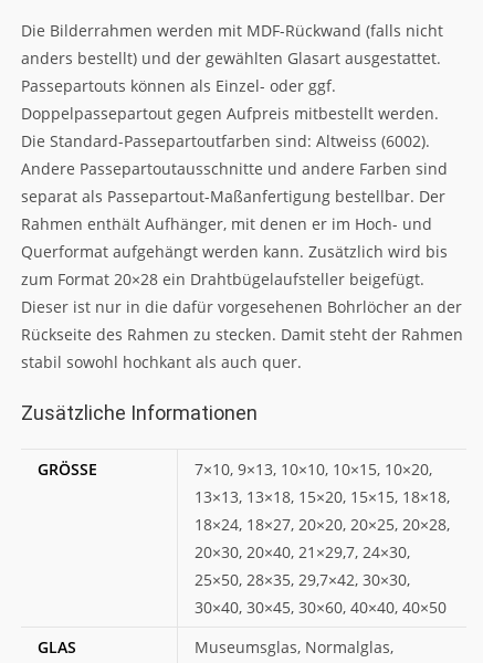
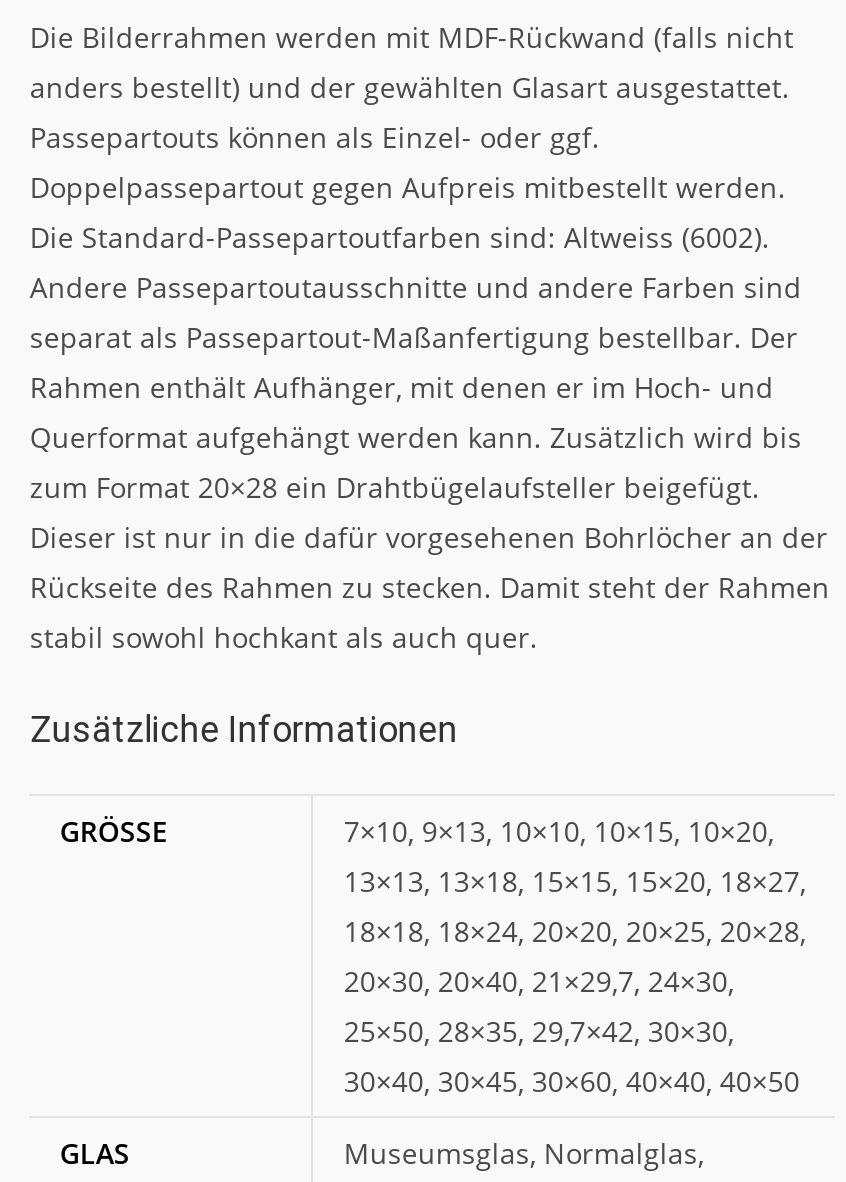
[195,486,450,507] 13×13, 13×18, 15×20, 15×15, 18×18, -> [344,862,806,900] 13×13, 13×18, 15×15, 15×20, 18×27,
[195,514,450,535] 18×24, 18×27, 20×20, 20×25, 20×28, -> [344,912,806,950] 18×18, 18×24, 20×20, 20×25, 20×28,

